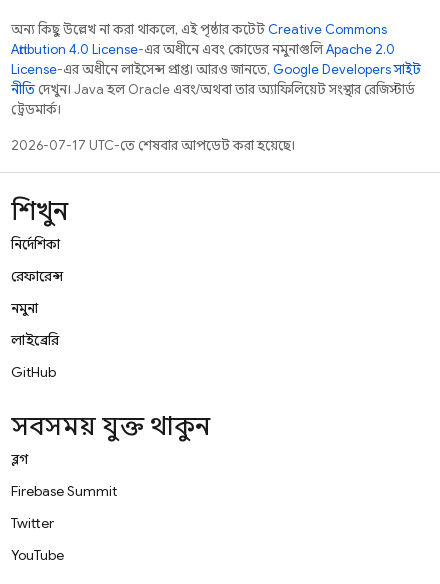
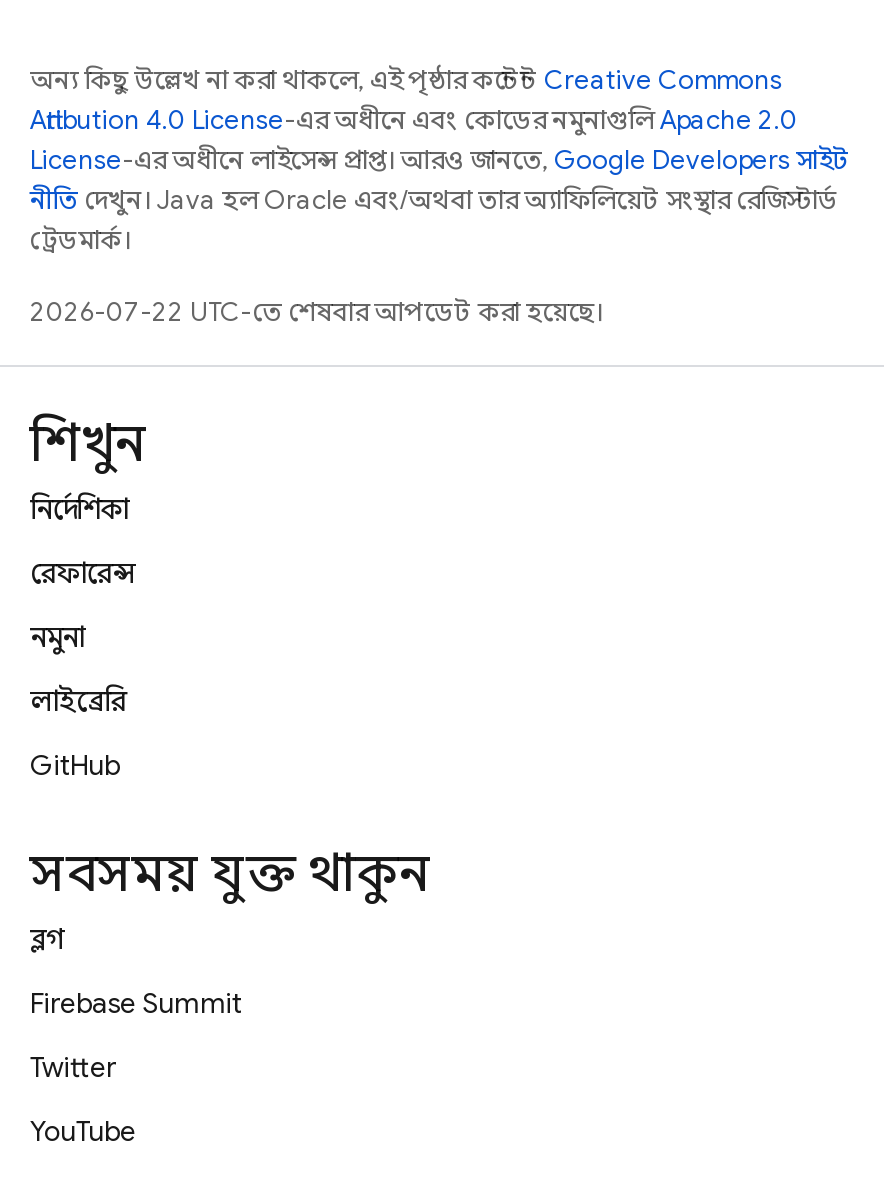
[11,137,295,154] 2026-07-17 UTC-তে শেষবার আপডেট করা হয়েছে। -> [30,295,602,329] 2026-07-22 UTC-তে শেষবার আপডেট করা হয়েছে।

